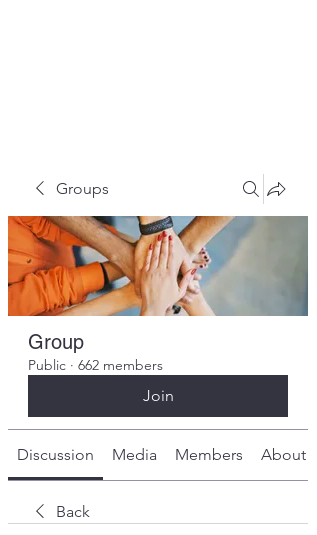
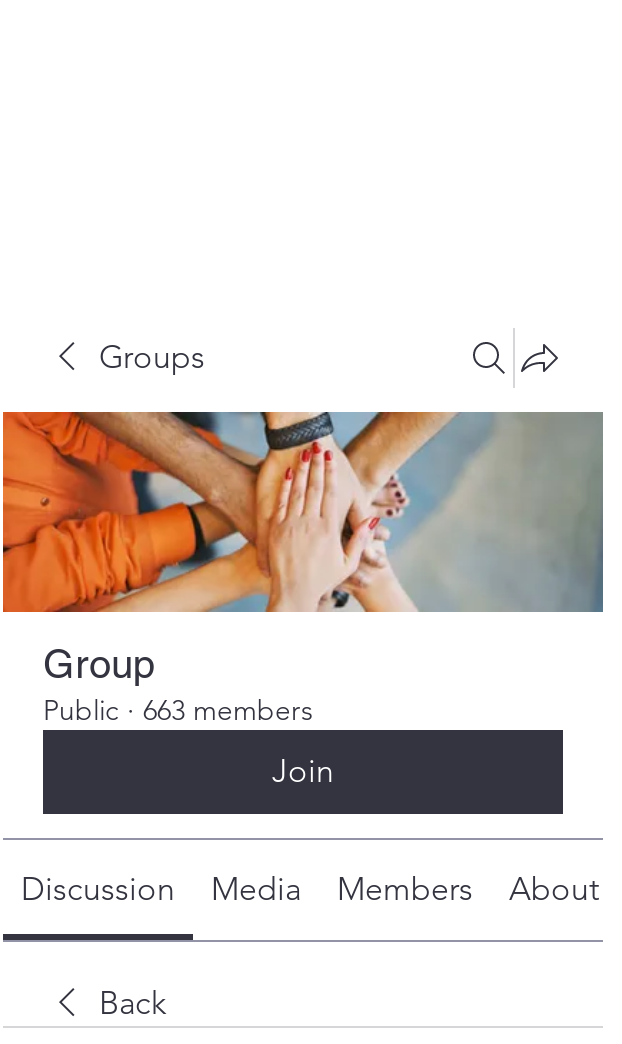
[28,356,163,374] Public · 662 members -> [43,691,313,727] Public · 663 members

